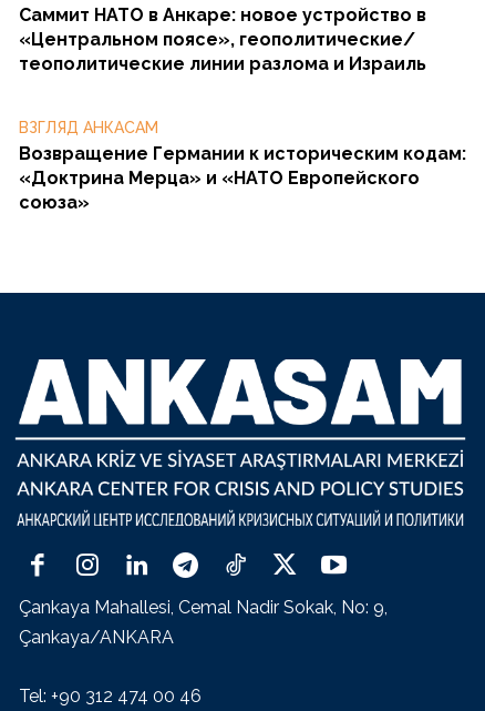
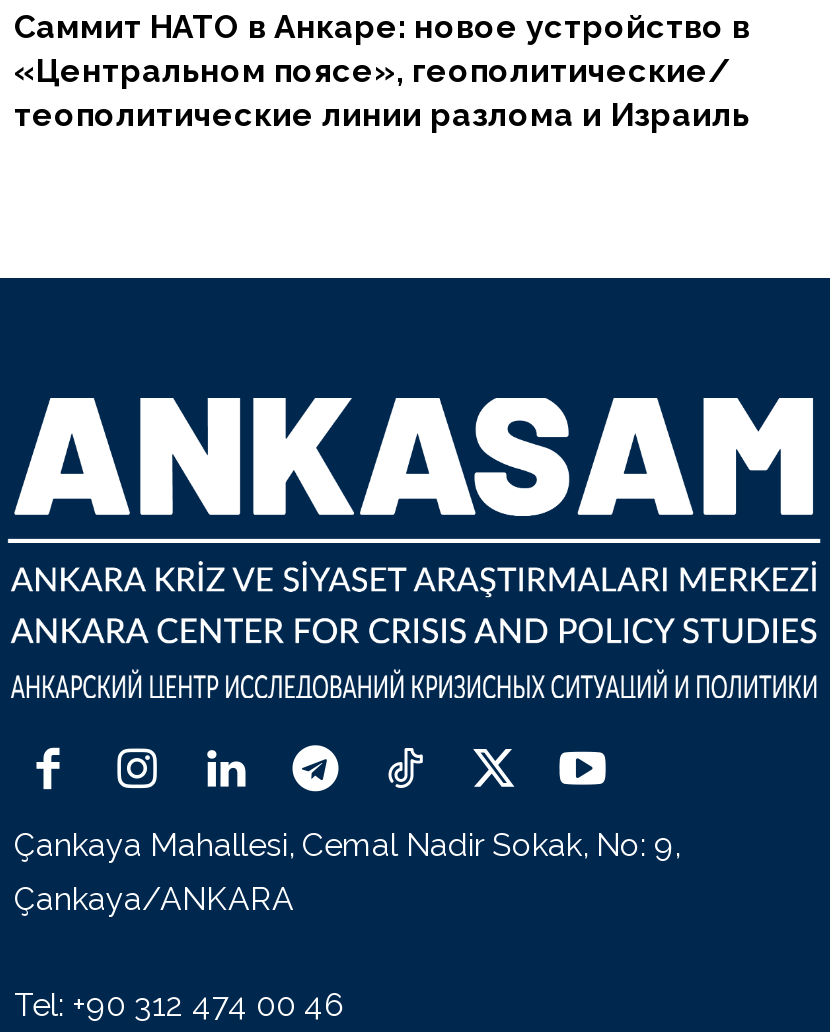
[19,119,466,213] ВЗГЛЯД АНКАСАМ | Возвращение Германии к историческим кодам: | «Доктрина Мерца» и «НАТО Европейского | союза» -> none

